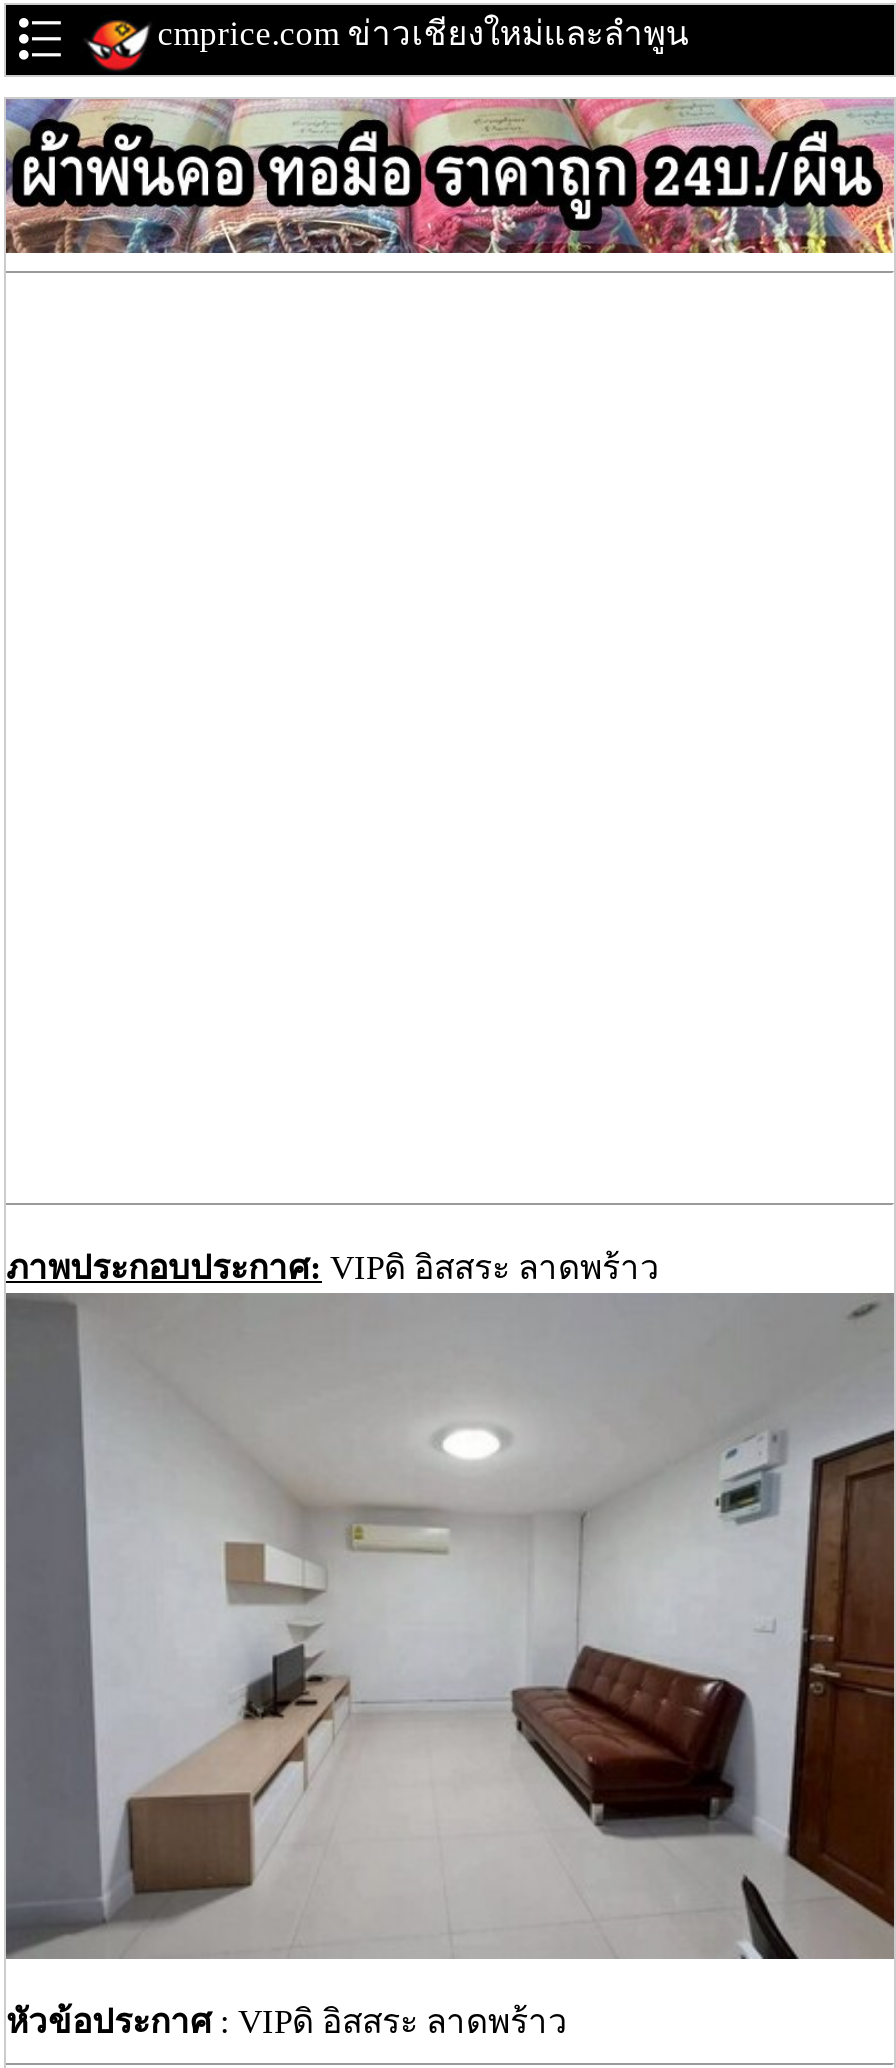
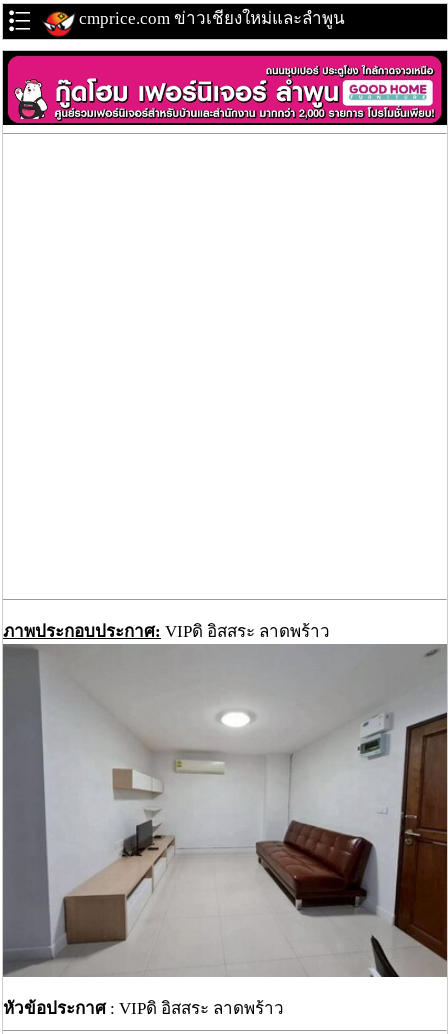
[6,97,890,255] [image] -> [3,50,445,126] [image]

